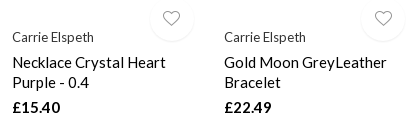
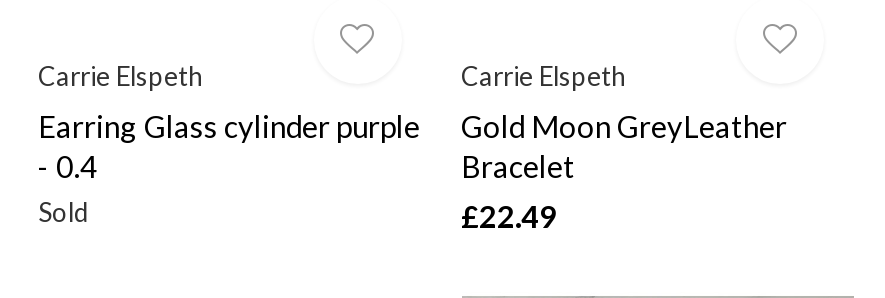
[12,53,166,116] Necklace Crystal Heart | Purple - 0.4 | £15.40 -> [38,107,420,227] Earring Glass cylinder purple | - 0.4 | Sold

